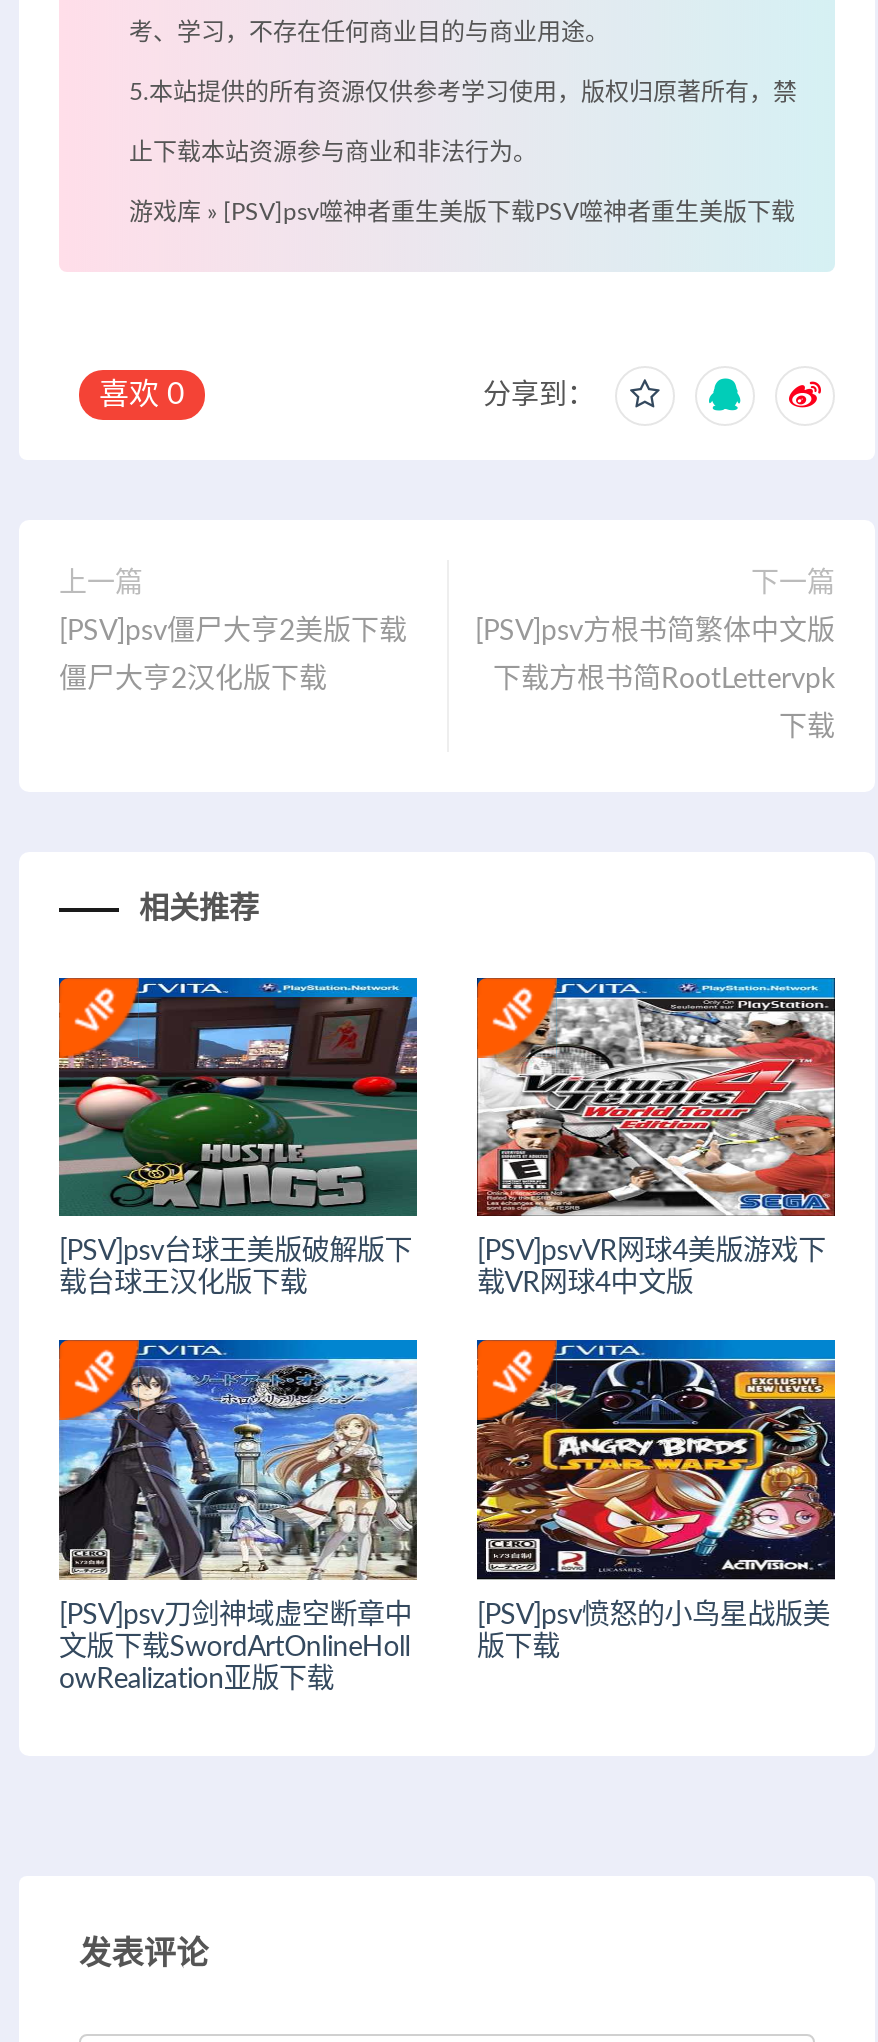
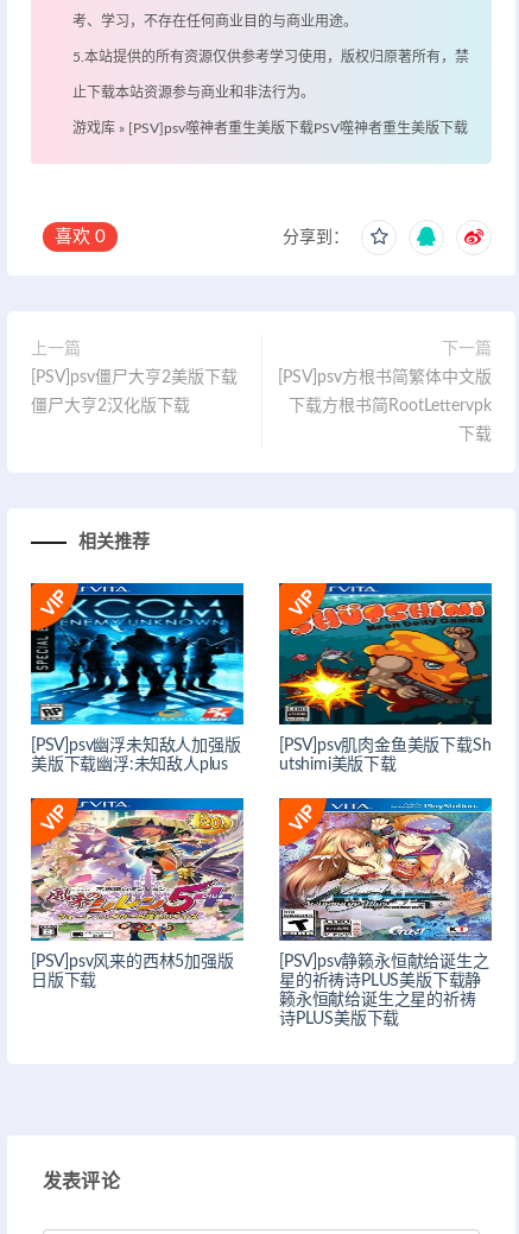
[57,982,419,1299] [image] | [PSV]psv台球王美版破解版下 | 载台球王汉化版下载 -> [30,587,245,774] [image] | [PSV]psv幽浮未知敌人加强版 | 美版下载幽浮:未知敌人plus
[475,982,837,1299] [image] | [PSV]psvVR网球4美版游戏下 | 载VR网球4中文版 -> [278,587,493,774] [image] | [PSV]psv肌肉金鱼美版下载Sh | utshimi美版下载
[475,1344,837,1662] [image] | [PSV]psv愤怒的小鸟星战版美 | 版下载 -> [279,802,493,1027] [image] | [PSV]psv静籁永恒献给诞生之 | 星的祈祷诗PLUS美版下载静 | 籁永恒献给诞生之星的祈祷 | 诗PLUS美版下载
[57,1356,419,1694] [image] | [PSV]psv刀剑神域虚空断章中 | 文版下载SwordArtOnlineHoll | owRealization亚版下载 -> [31,809,243,989] [image] | [PSV]psv风来的西林5加强版 | 日版下载

